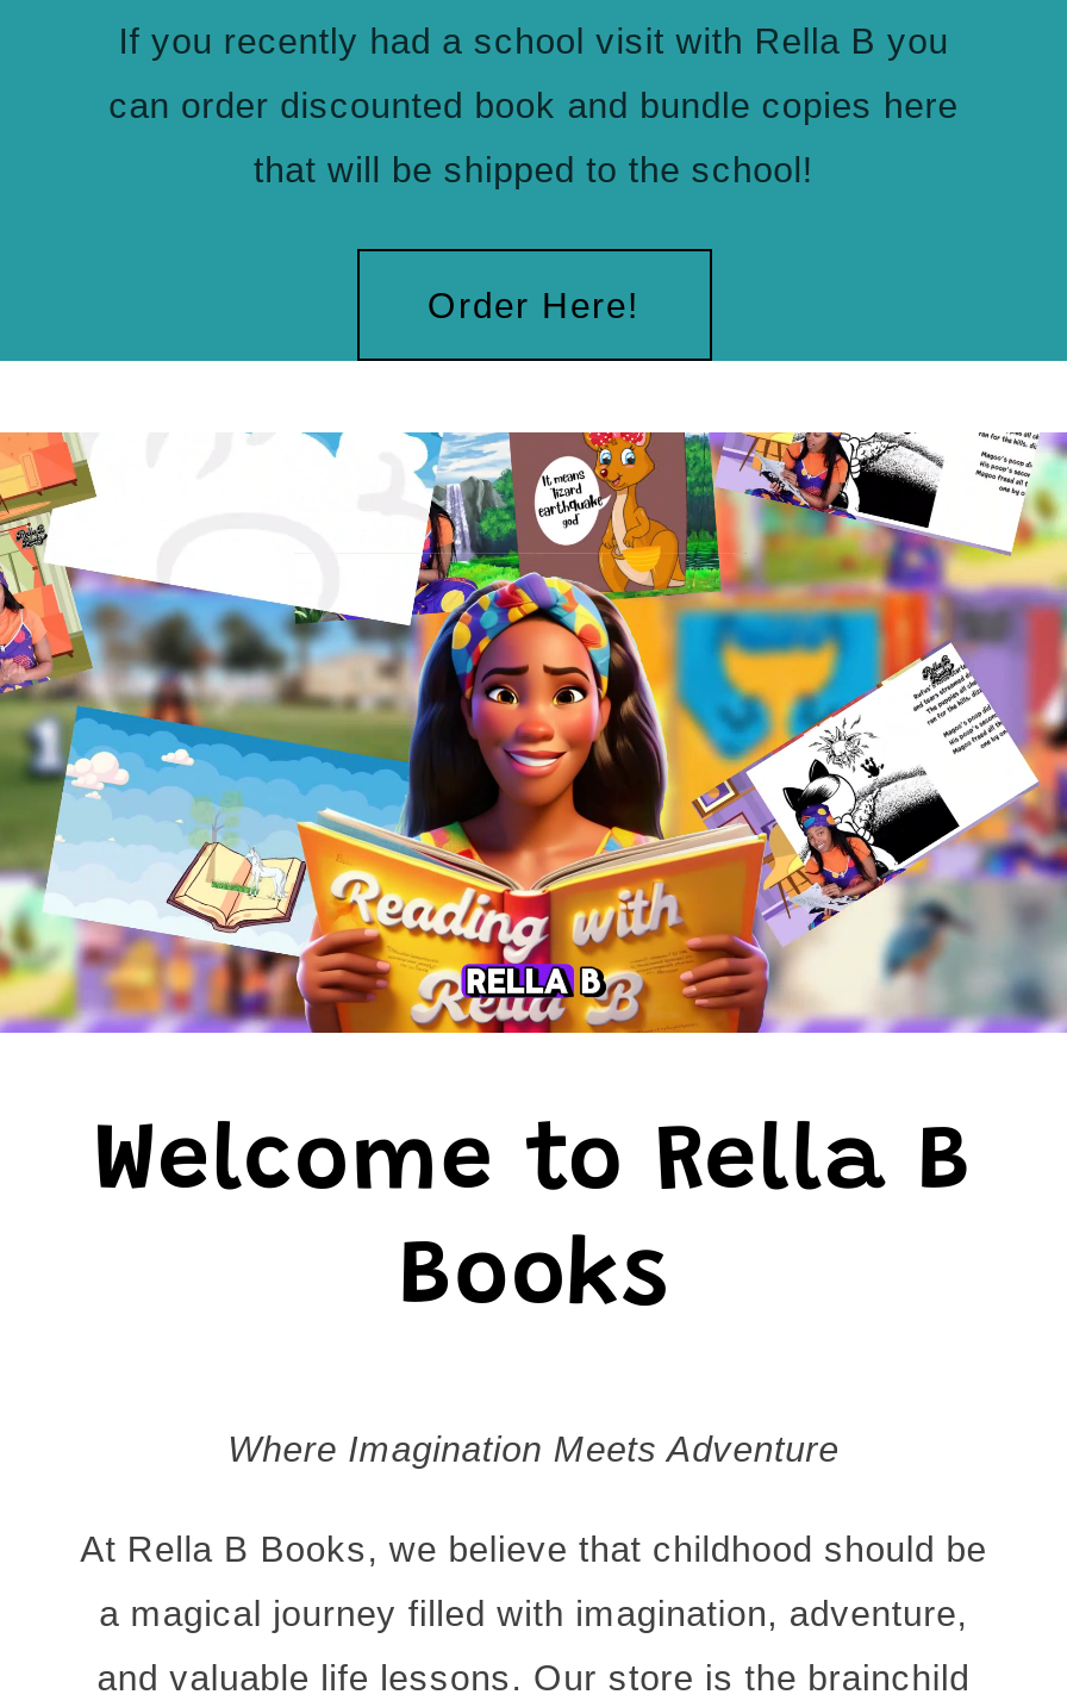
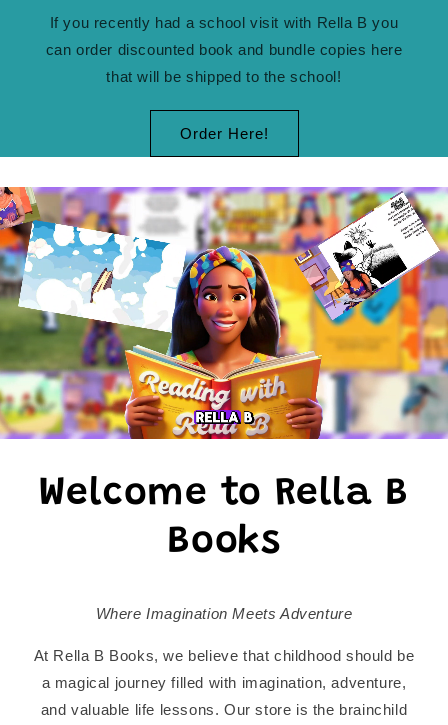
[7,430,1060,1033] [image] -> [3,186,445,438] [image]

